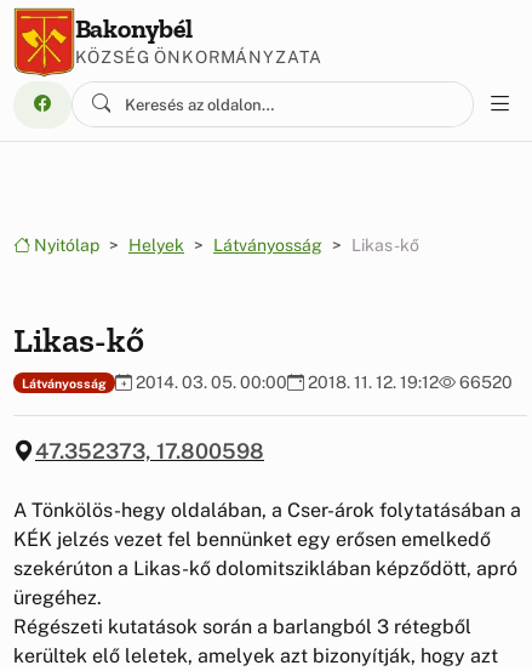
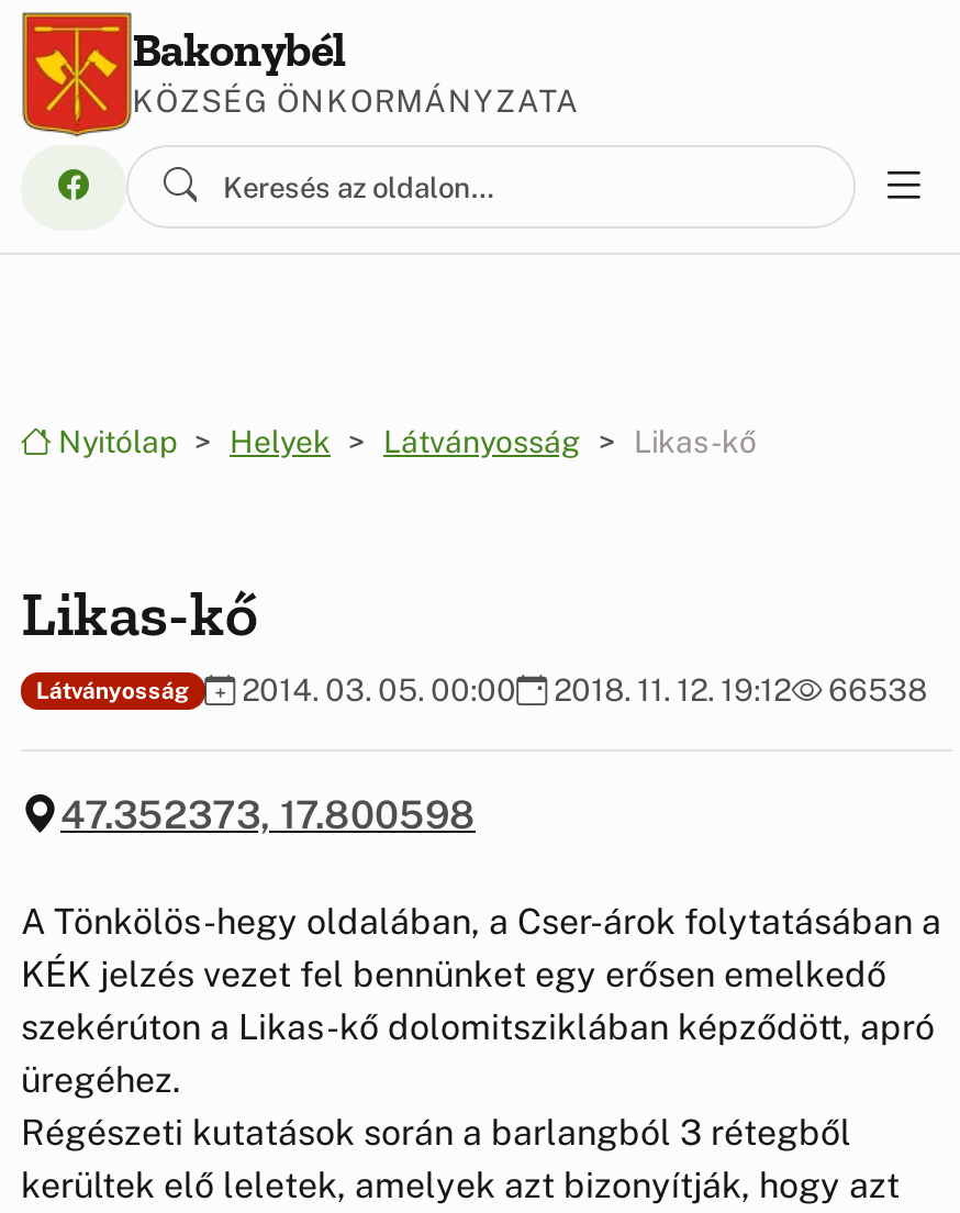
[22,372,512,392] Látványosság 2014. 03. 05. 00:00 2018. 11. 12. 19:12 66520 -> [36,672,927,707] Látványosság 2014. 03. 05. 00:00 2018. 11. 12. 19:12 66538

